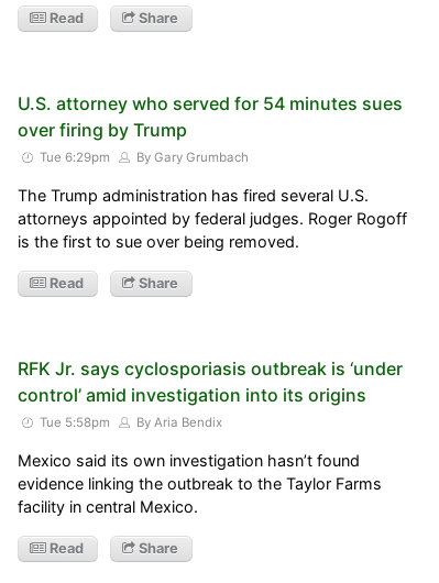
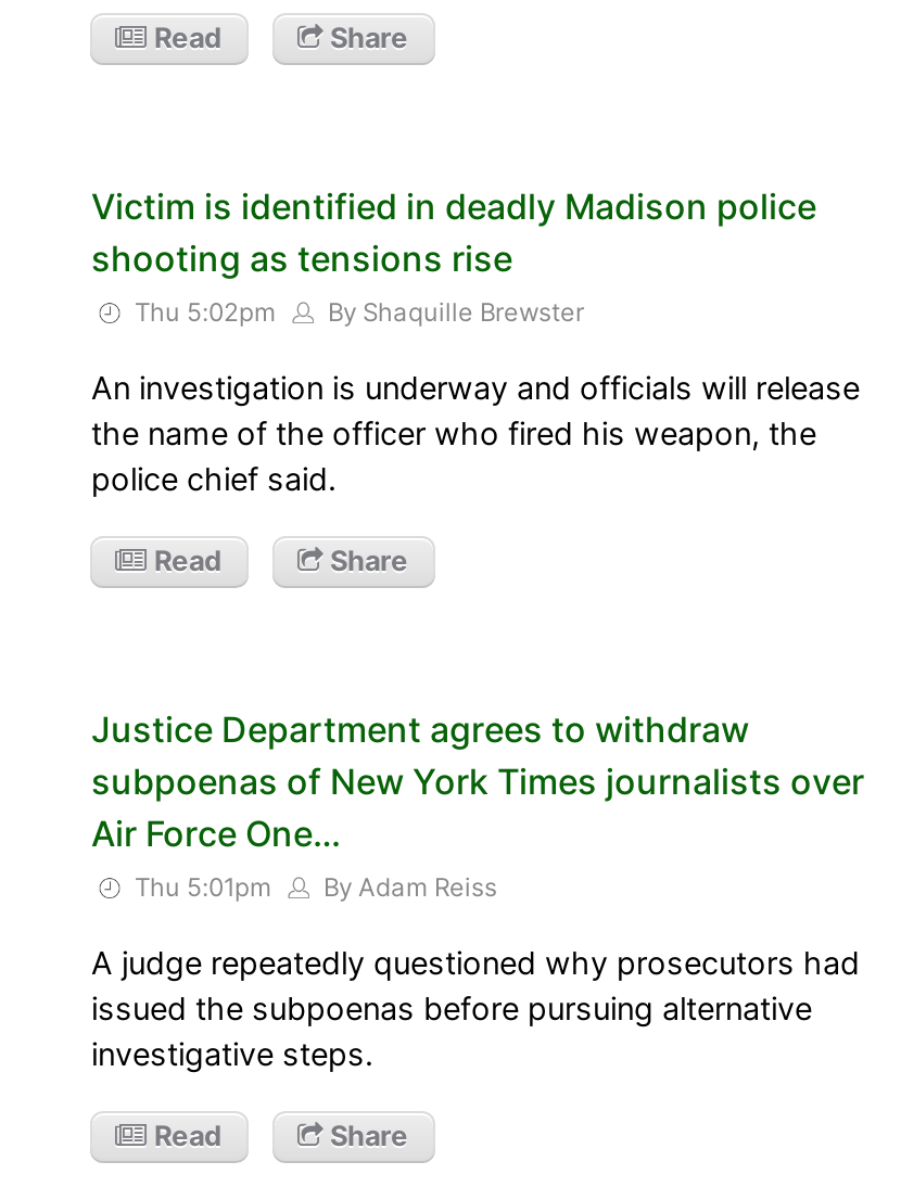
[18,92,403,165] U.S. attorney who served for 54 minutes sues | over firing by Trump | Tue 6:29pm | By Gary Grumbach -> [91,184,816,328] Victim is identified in deadly Madison police | shooting as tensions rise | Thu 5:02pm | By Shaquille Brewster
[18,185,408,250] The Trump administration has fired several U.S. | attorneys appointed by federal judges. Roger Rogoff | is the first to sue over being removed. -> [91,368,860,496] An investigation is underway and officials will release | the name of the officer who fired his weapon, the | police chief said.
[18,357,403,430] RFK Jr. says cyclosporiasis outbreak is ‘under | control’ amid investigation into its origins | Tue 5:58pm | By Aria Bendix -> [91,707,864,903] Justice Department agrees to withdraw | subpoenas of New York Times journalists over | Air Force One… | Thu 5:01pm | By Adam Reiss
[18,450,382,515] Mexico said its own investigation hasn’t found | evidence linking the outbreak to the Taylor Farms | facility in central Mexico. -> [91,943,860,1071] A judge repeatedly questioned why prosecutors had | issued the subpoenas before pursuing alternative | investigative steps.

